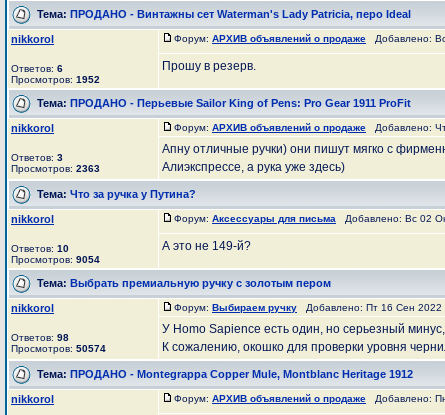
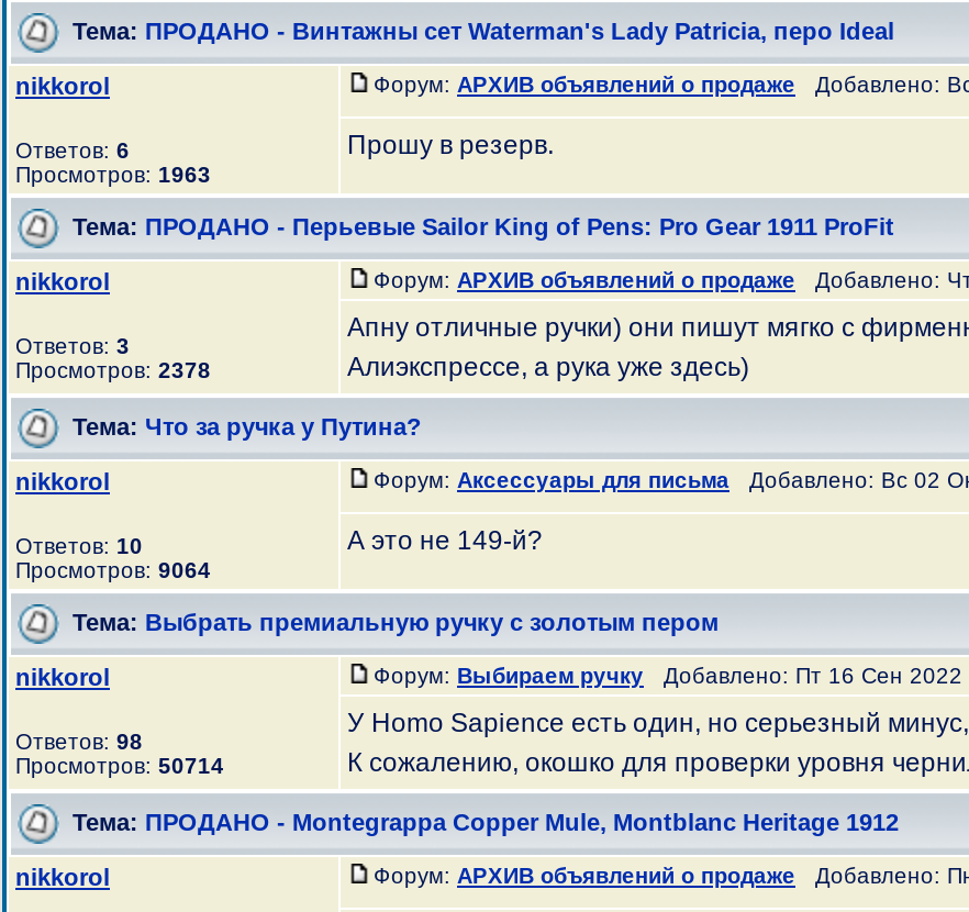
[11,74,100,85] Просмотров: 1952 -> [15,163,211,187] Просмотров: 1963
[11,163,100,174] Просмотров: 2363 -> [15,358,211,382] Просмотров: 2378
[11,254,100,265] Просмотров: 9054 -> [15,558,211,582] Просмотров: 9064
[11,343,106,354] Просмотров: 50574 -> [15,754,224,778] Просмотров: 50714

